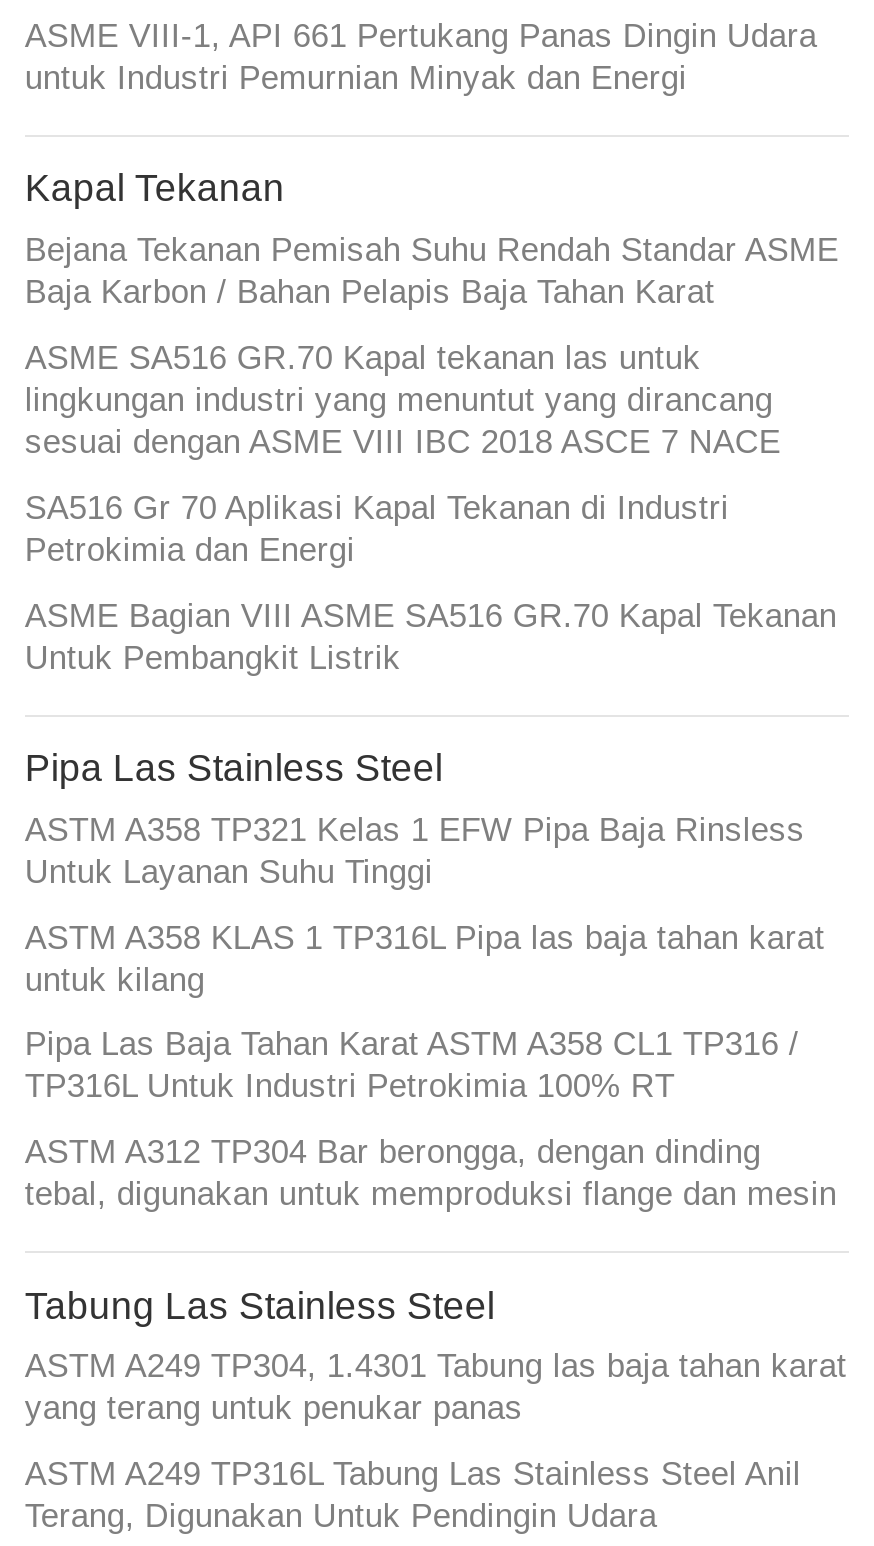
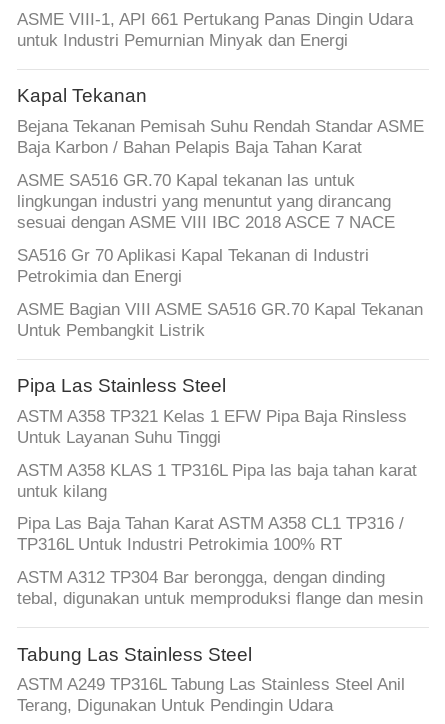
[25,1348,847,1428] ASTM A249 TP304, 1.4301 Tabung las baja tahan karat | yang terang untuk penukar panas -> none

